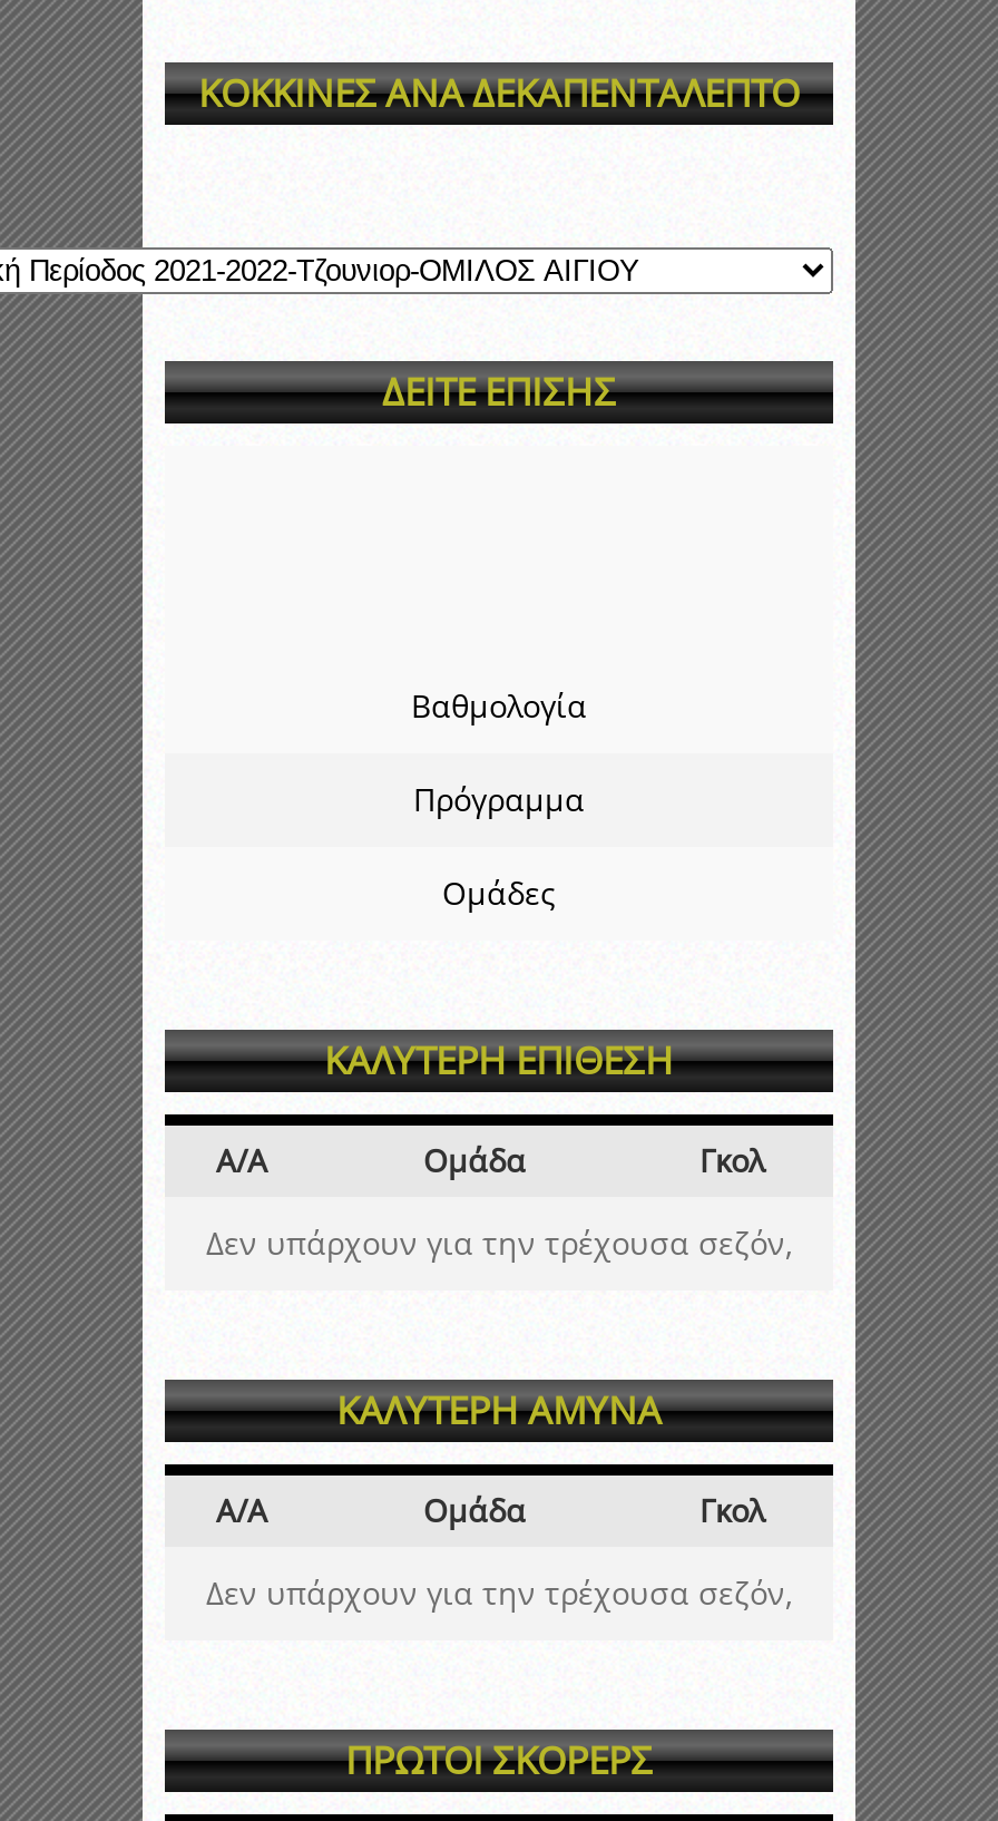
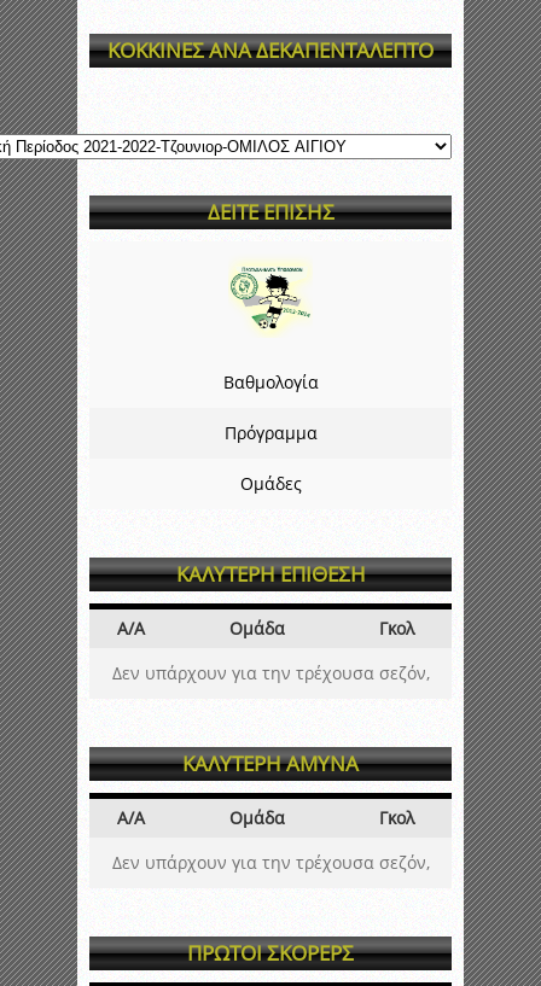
none -> [229,263,312,334] [image]

